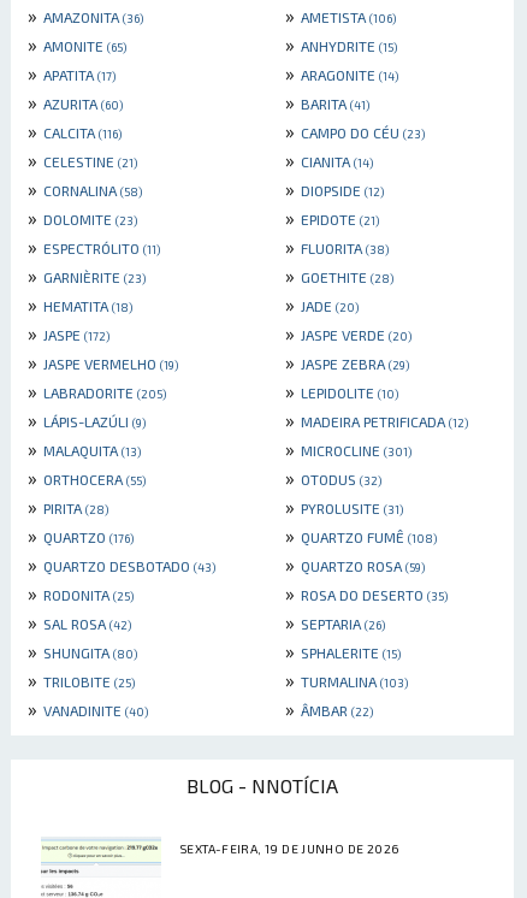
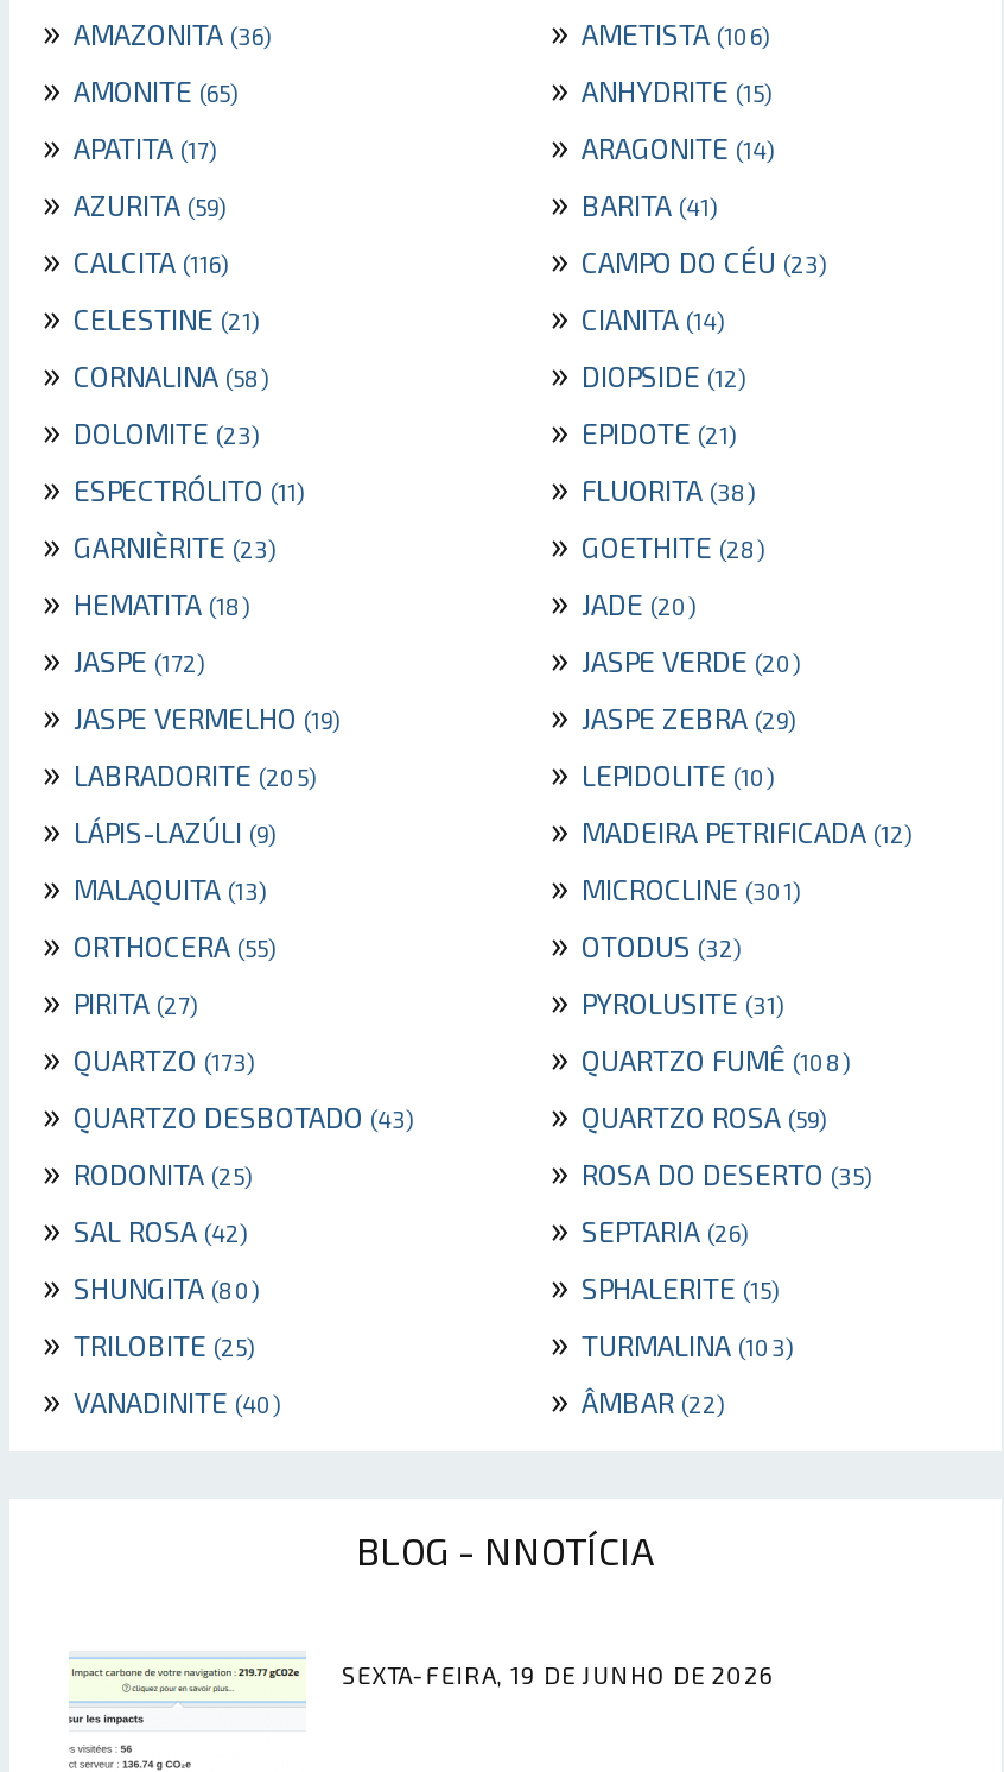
[23,91,123,114] » AZURITA (60) -> [33,179,225,224] » AZURITA (59)
[23,495,108,518] » PIRITA (28) -> [33,977,197,1022] » PIRITA (27)
[23,524,134,547] » QUARTZO (176) -> [33,1034,254,1079] » QUARTZO (173)

